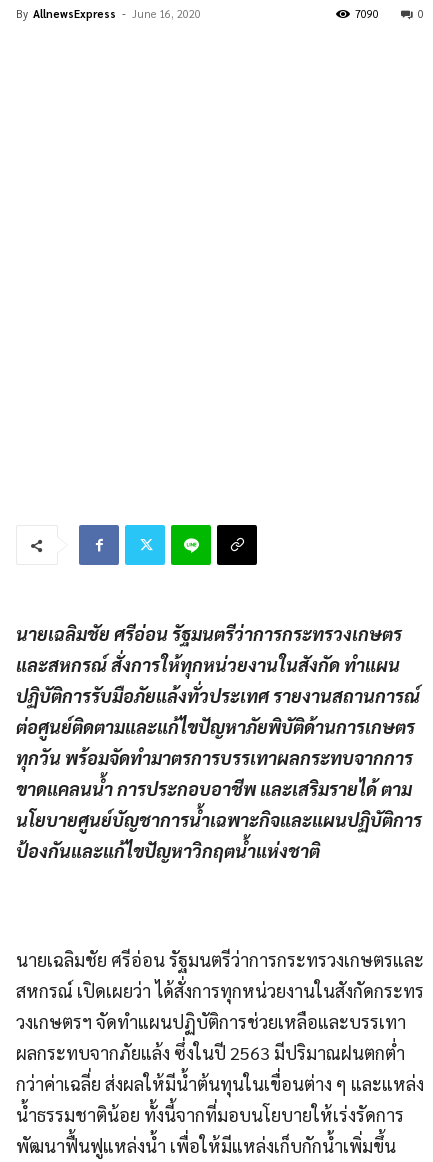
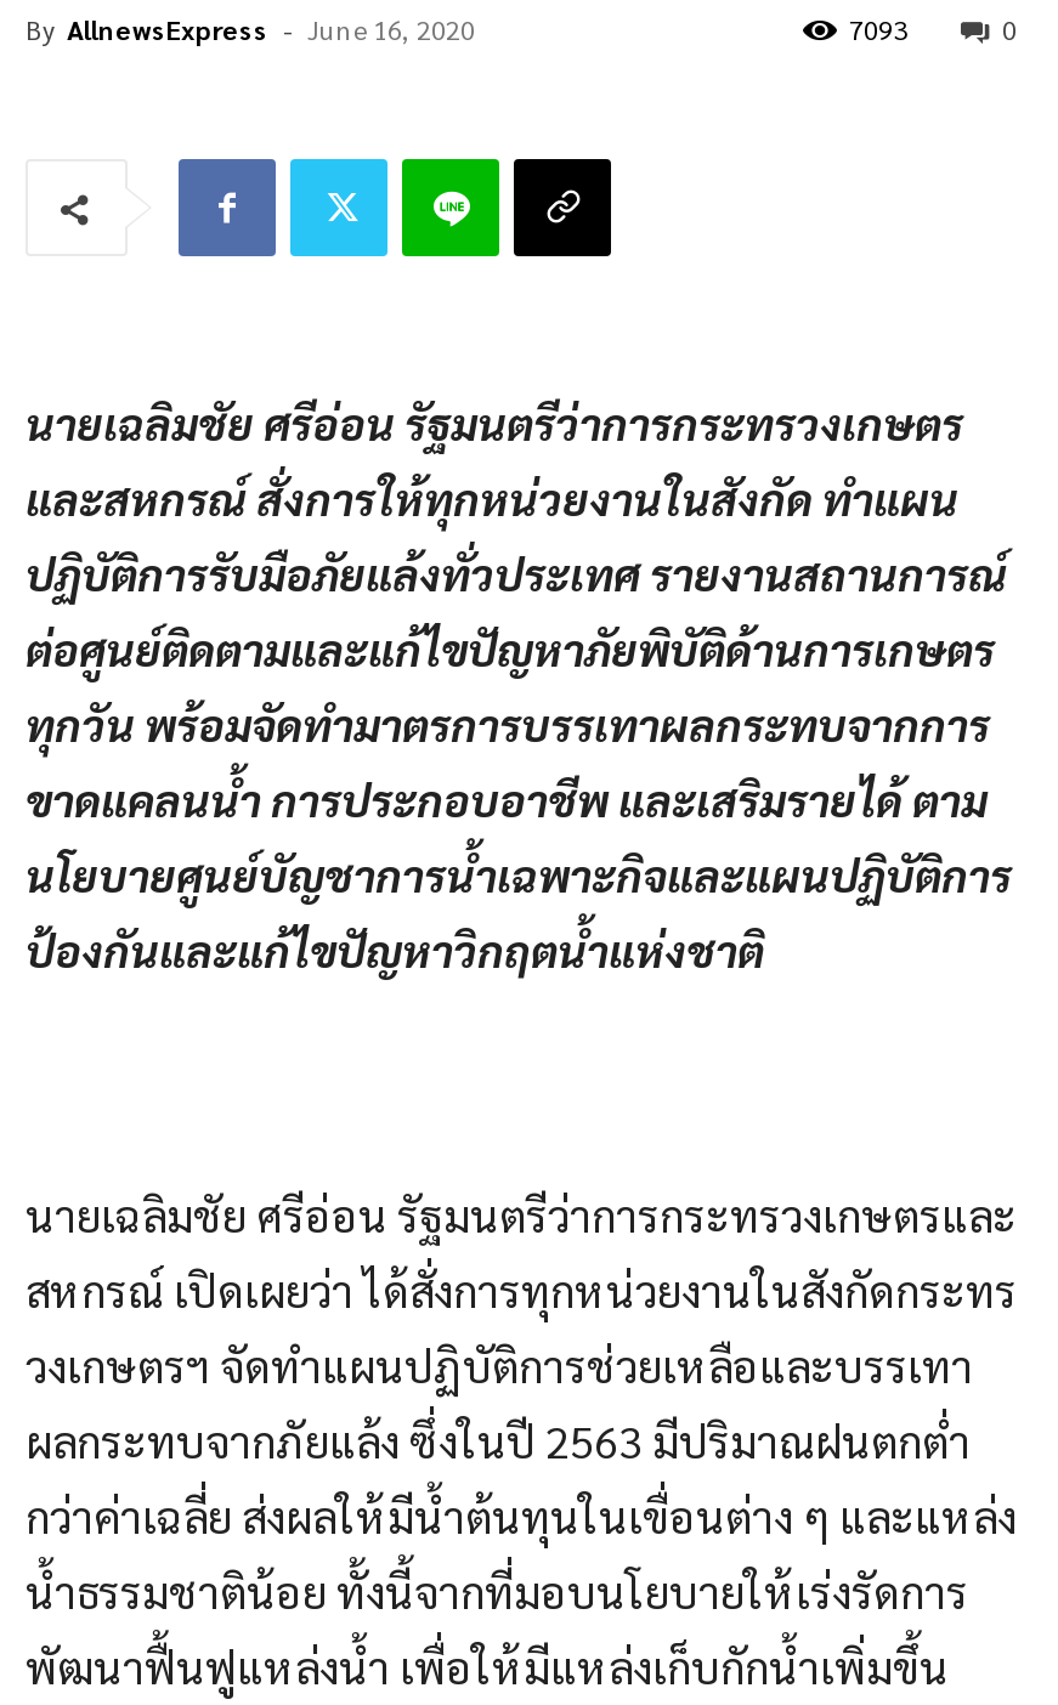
[355,6,379,21] 7090 -> [849,11,907,47] 7093

